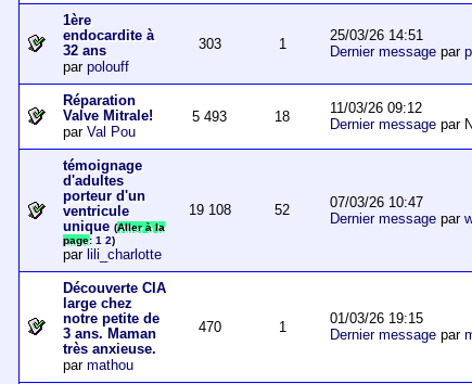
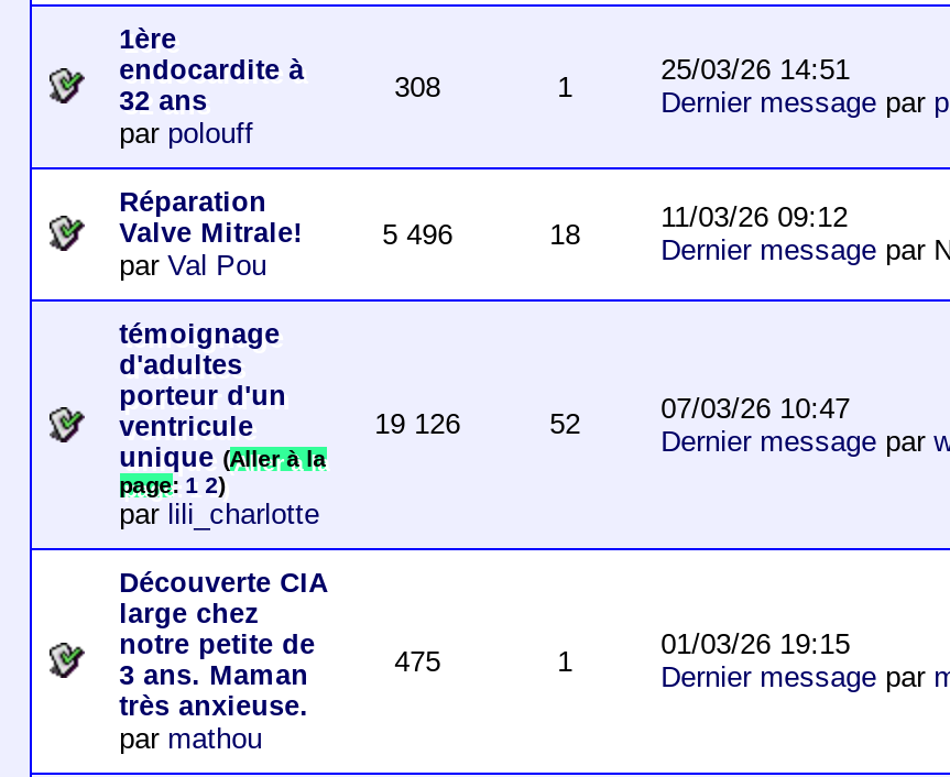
[198,36,221,53] 303 -> [394,71,441,104] 308
[192,109,227,125] 5 493 -> [382,219,453,252] 5 496
[188,202,231,218] 19 108 -> [374,408,460,441] 19 126
[198,319,221,336] 470 -> [394,646,441,679] 475

